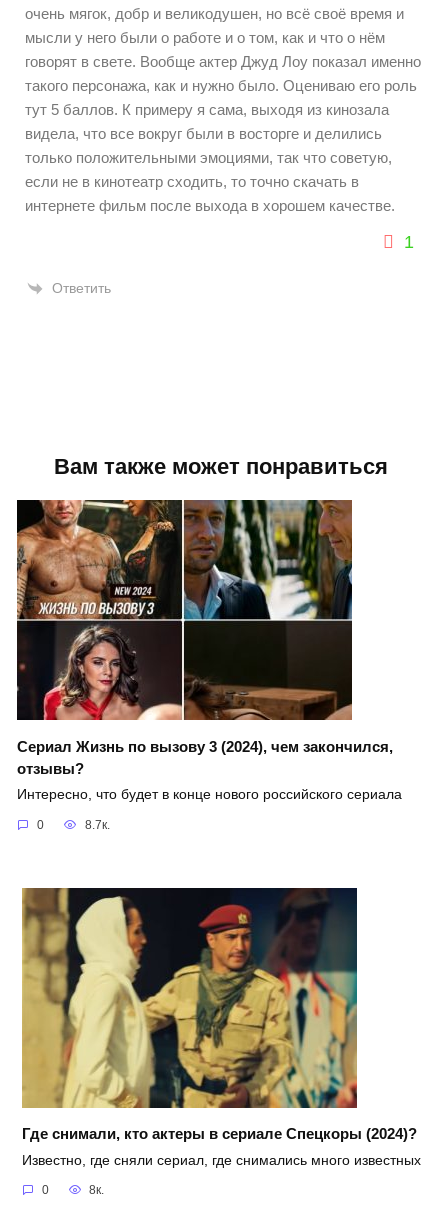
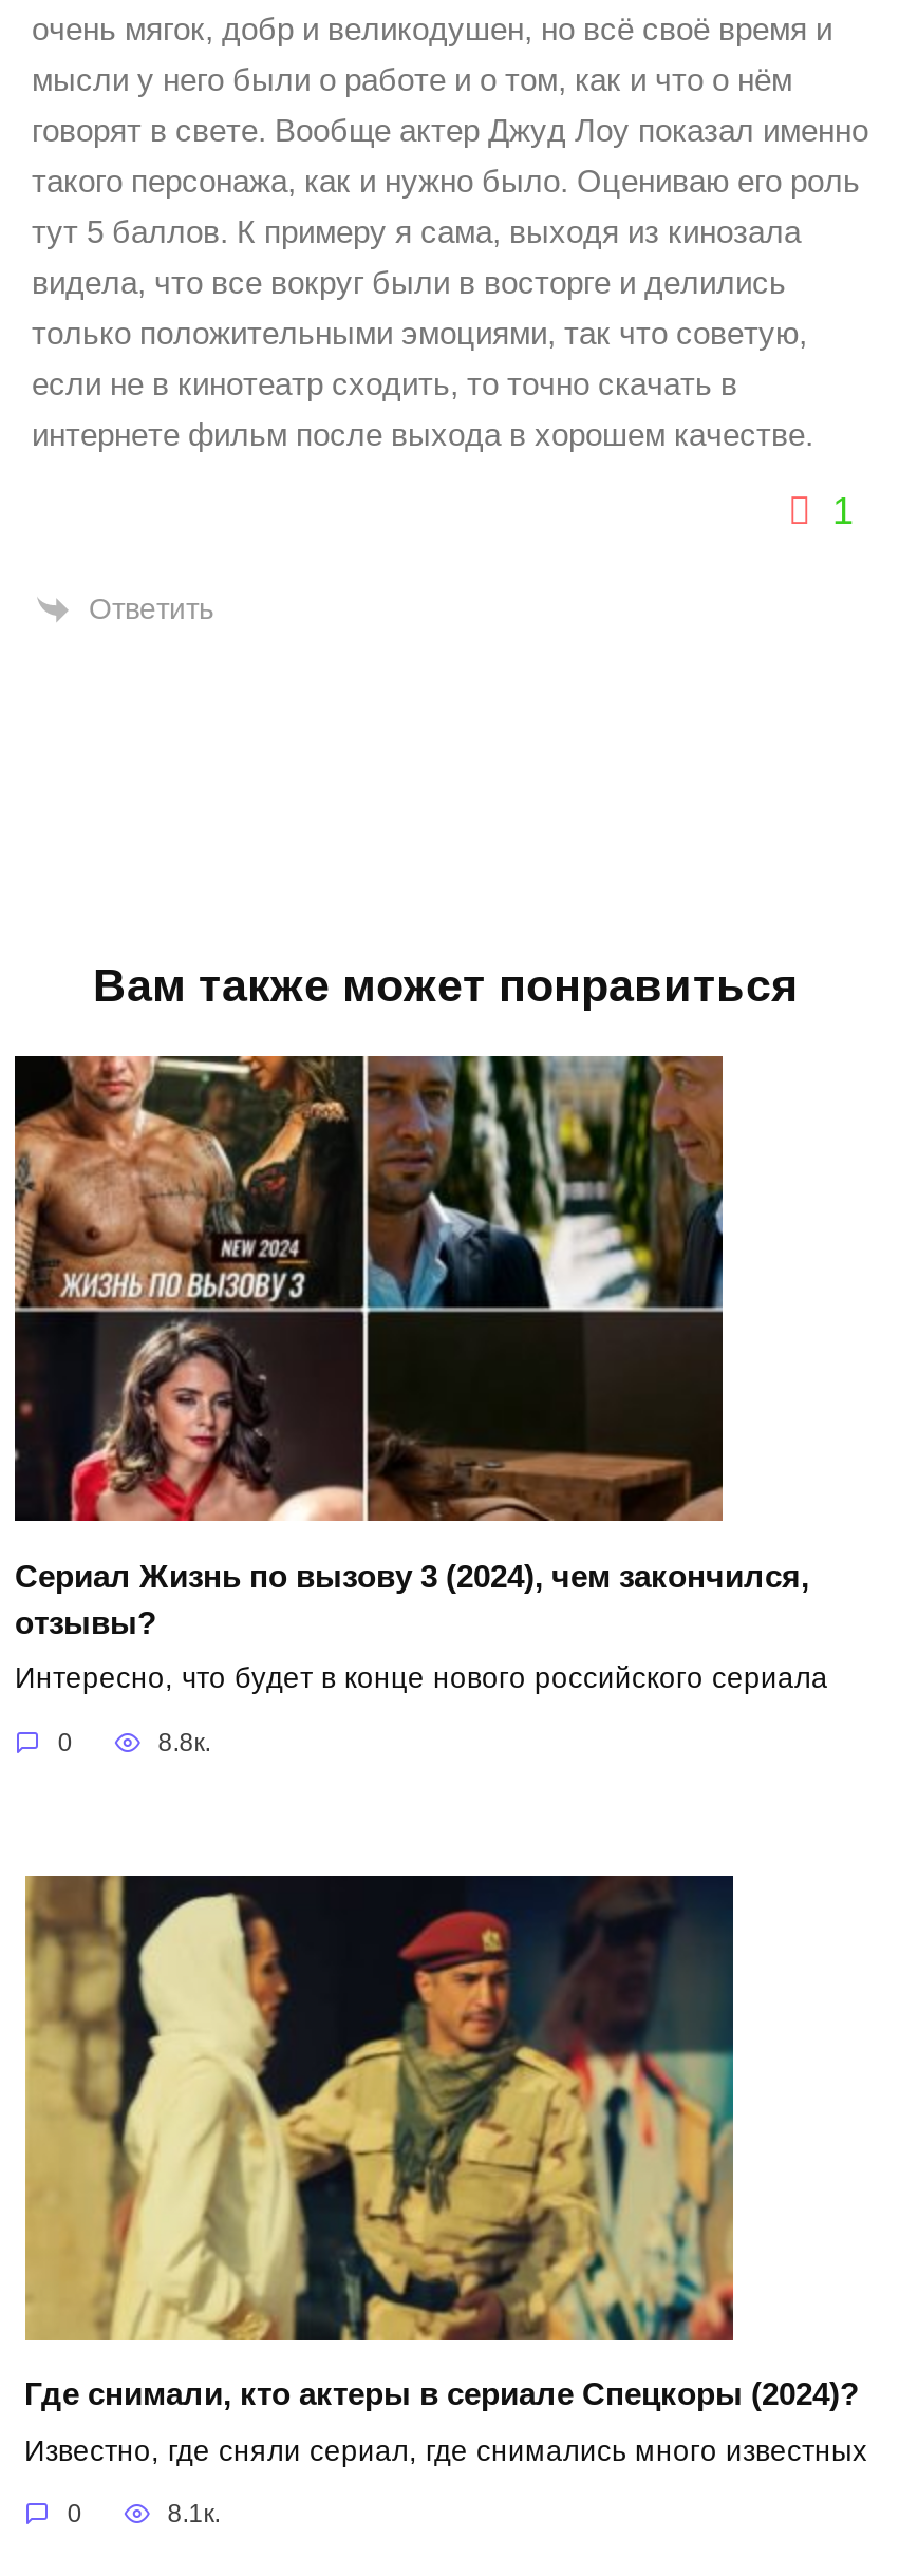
[85,818,110,832] 8.7к. -> [158,1728,211,1757] 8.8к.
[89,1183,104,1197] 8к. -> [168,2500,220,2529] 8.1к.

